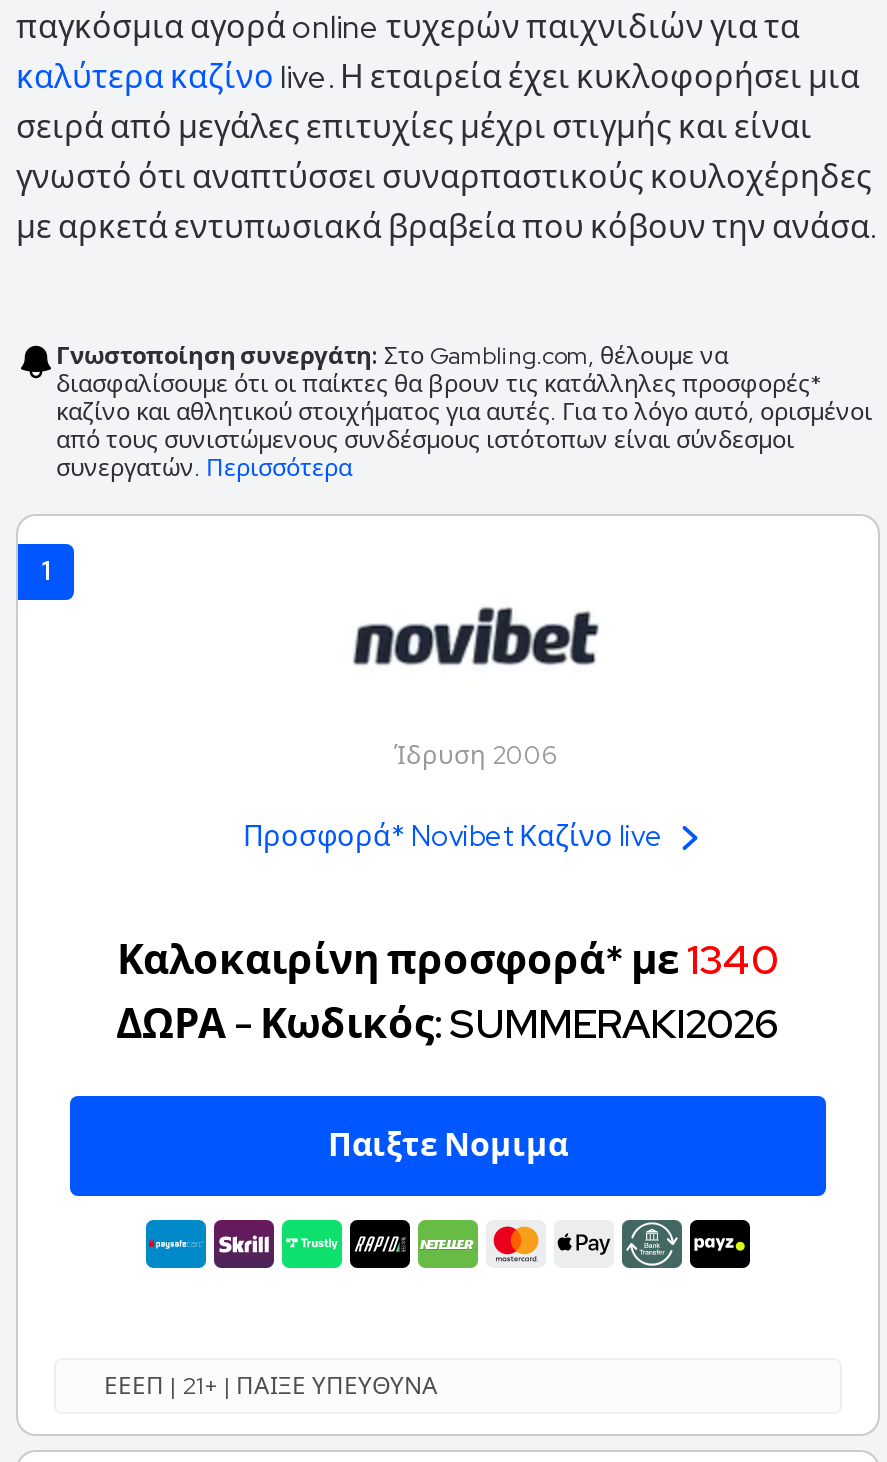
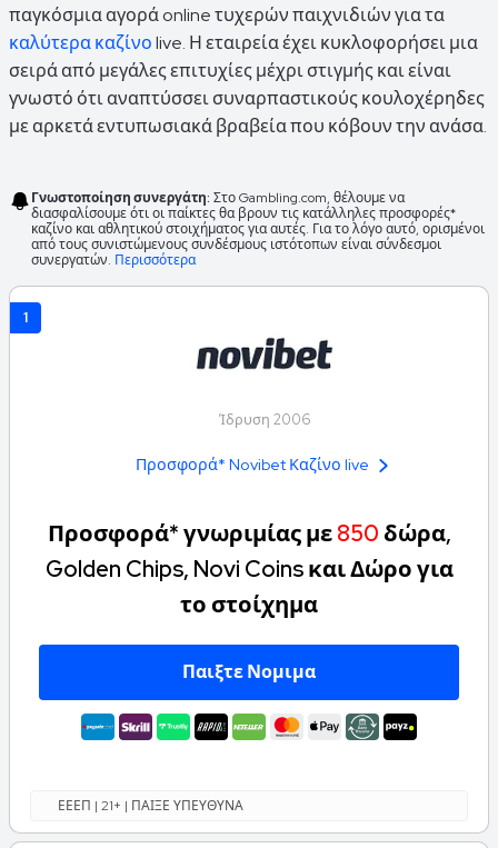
[116,932,780,1050] Καλοκαιρίνη προσφορά* με 1340 | ΔΩΡΑ - Κωδικός: SUMMERAKI2026 -> [45,518,453,619] Προσφορά* γνωριμίας με 850 δώρα, | Golden Chips, Novi Coins και Δώρο για | το στοίχημα

